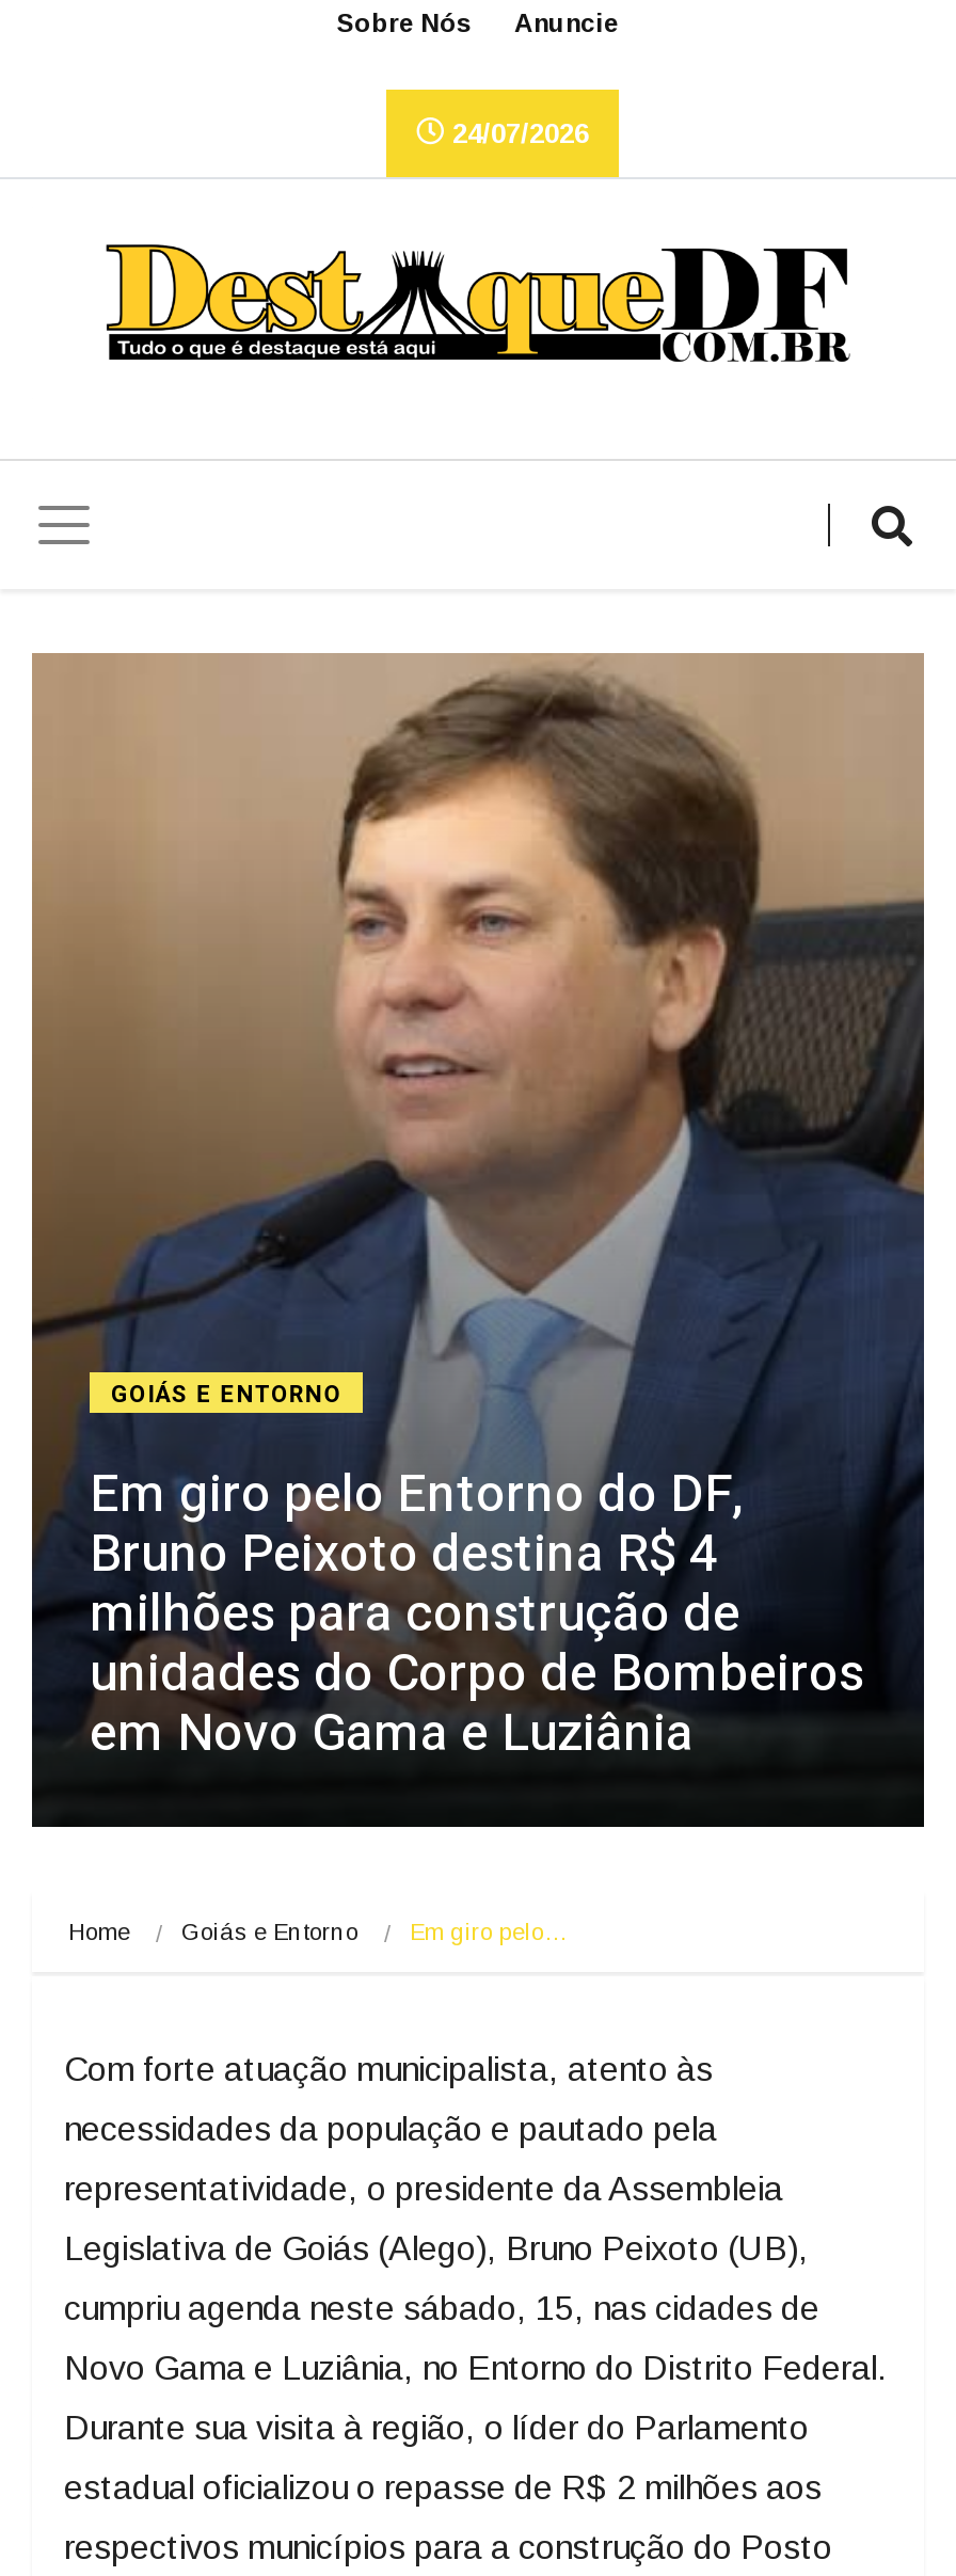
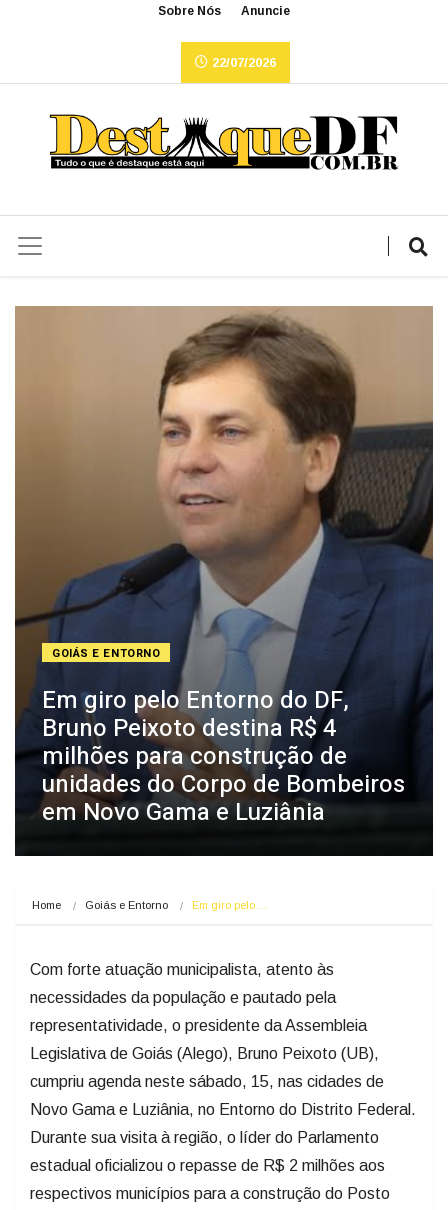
[444,117,589,149] 24/07/2026 -> [208,55,276,70] 22/07/2026

